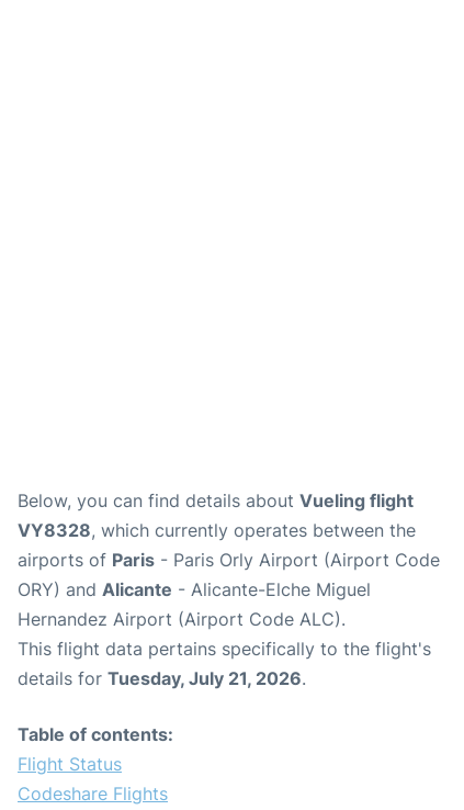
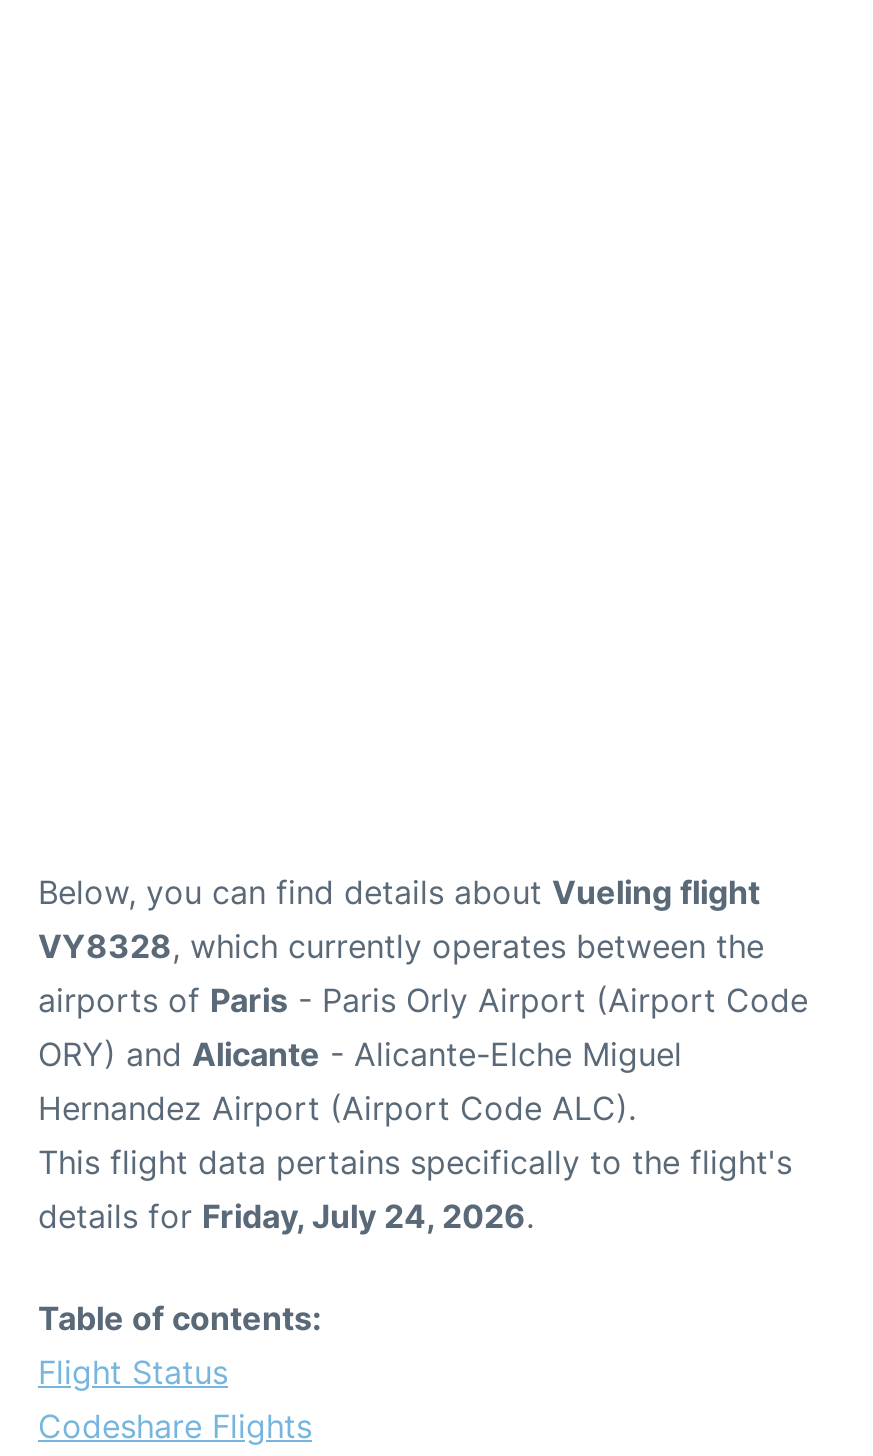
[18,667,306,689] details for Tuesday, July 21, 2026. -> [38,1195,534,1235] details for Friday, July 24, 2026.

